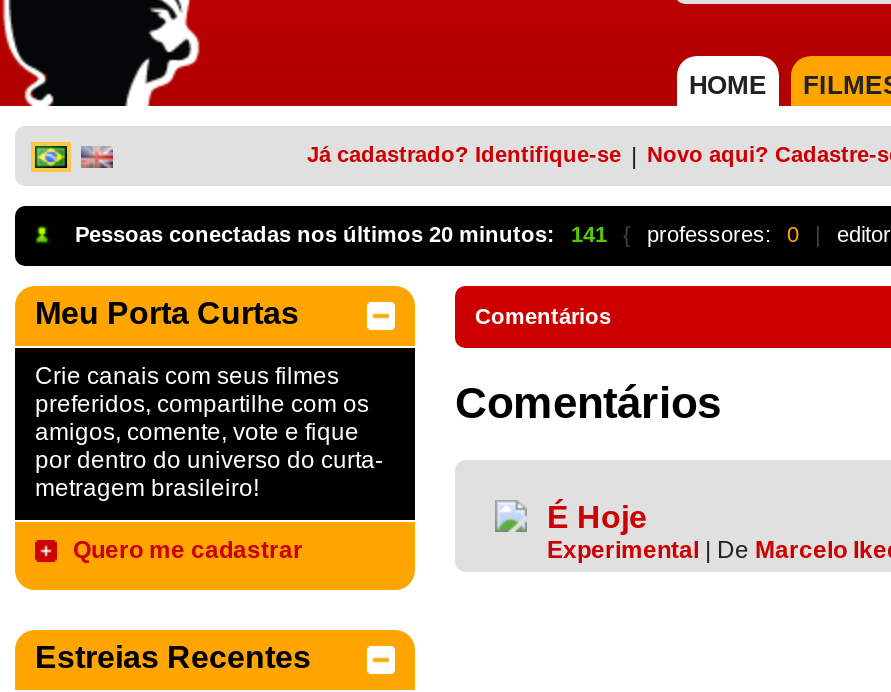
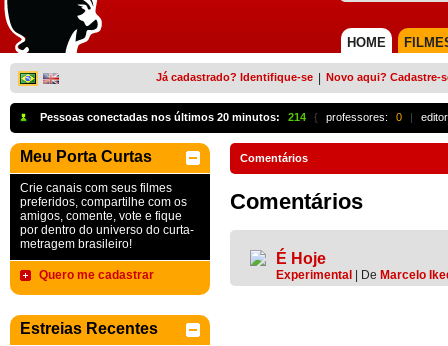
[571,222,607,246] 141 -> [288,111,306,123] 214

